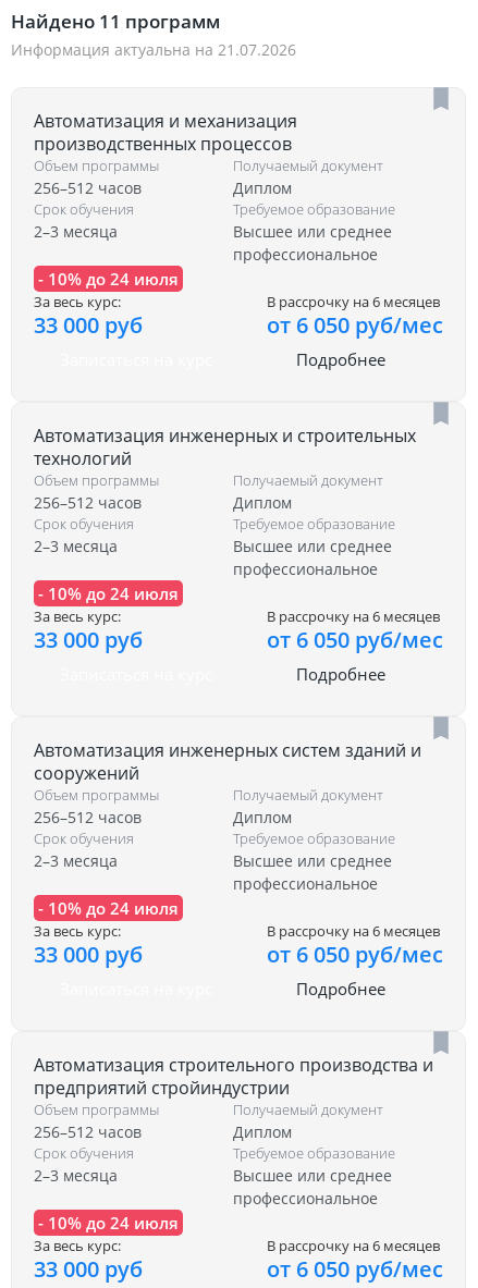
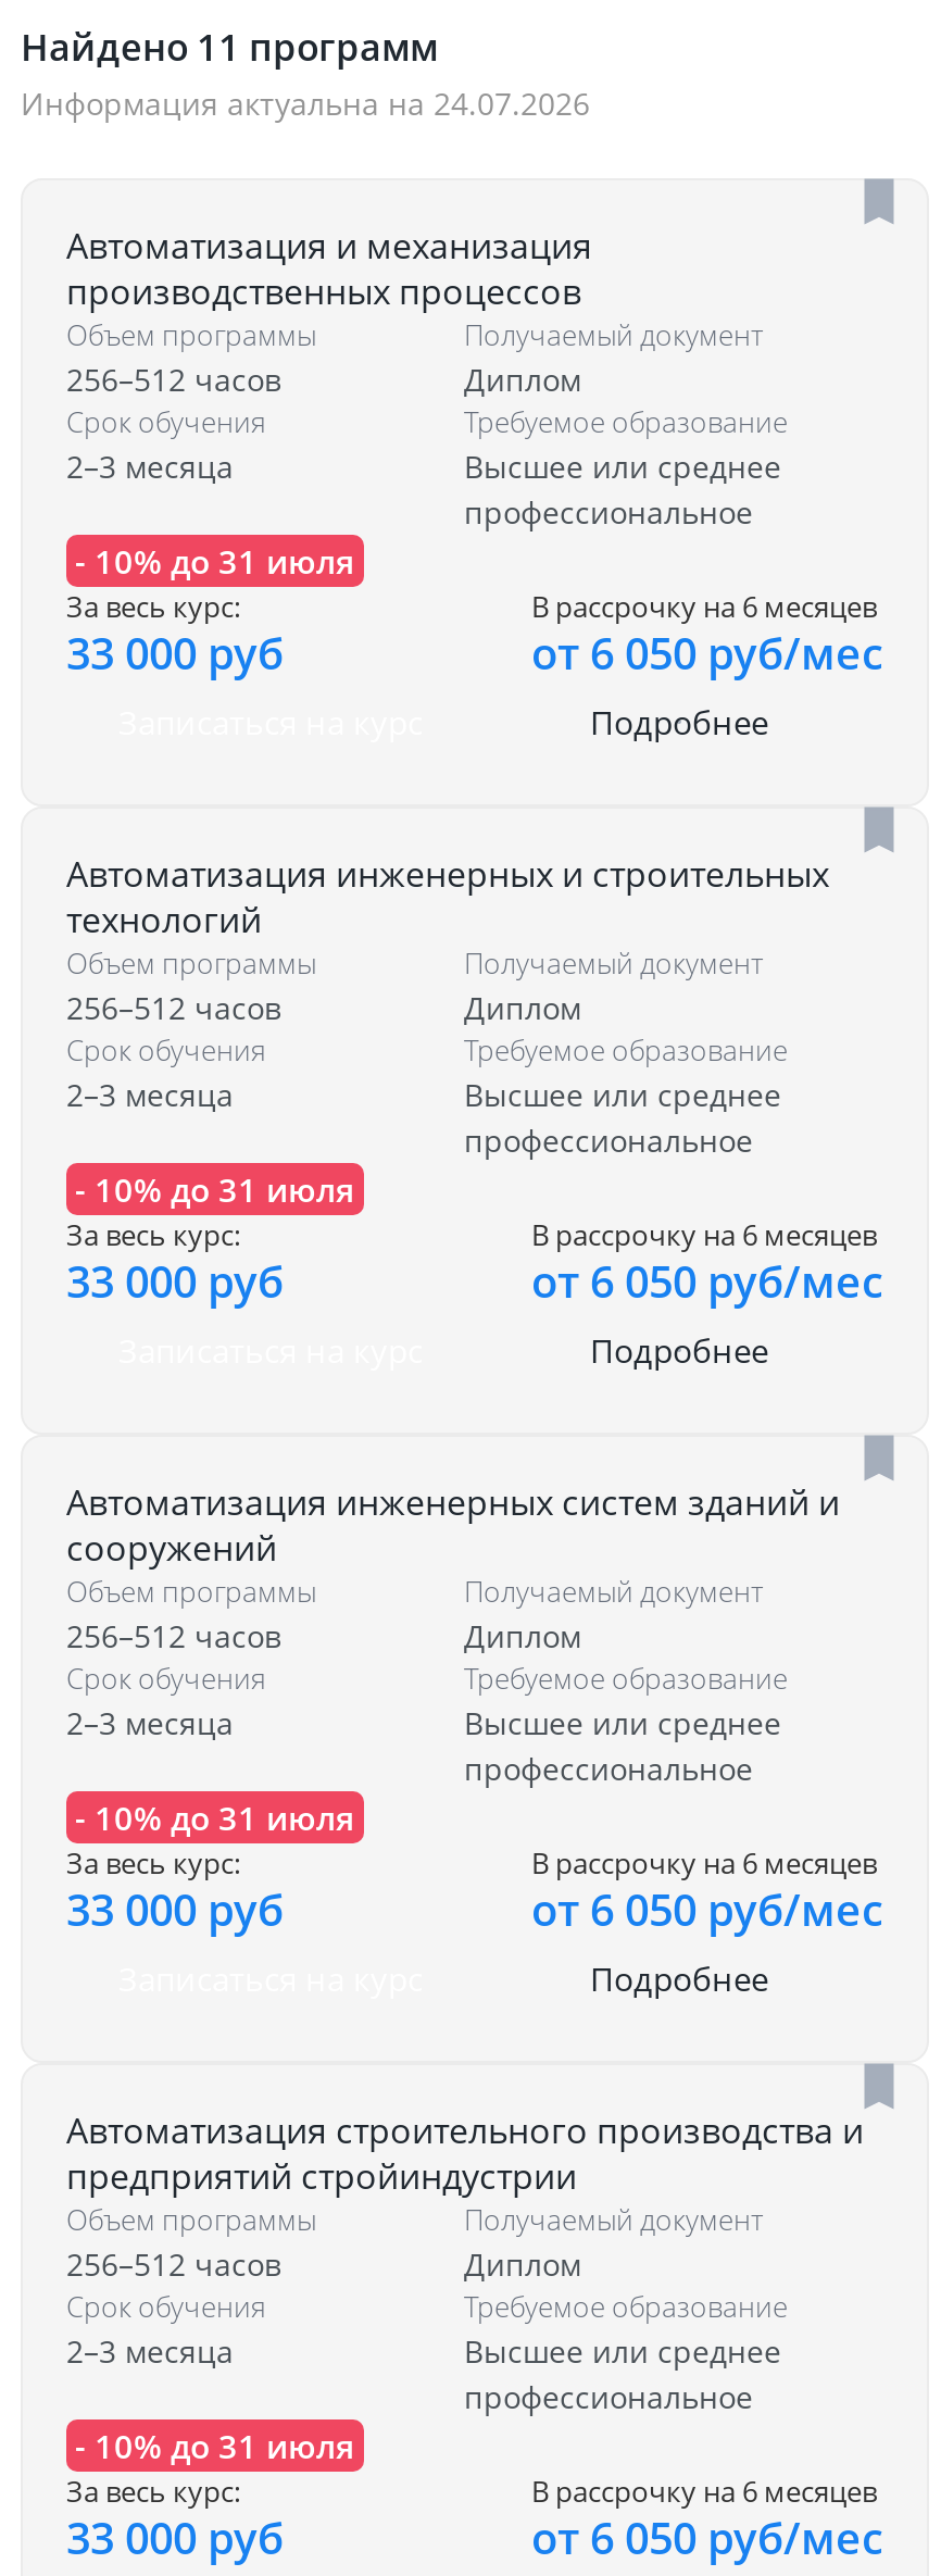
[11,40,296,60] Информация актуальна на 21.07.2026 -> [21,83,590,125] Информация актуальна на 24.07.2026
[38,268,179,290] - 10% до 24 июля -> [75,540,355,583] - 10% до 31 июля
[38,583,179,605] - 10% до 24 июля -> [75,1168,355,1212] - 10% до 31 июля
[38,898,179,919] - 10% до 24 июля -> [75,1796,355,1840] - 10% до 31 июля
[38,1212,179,1234] - 10% до 24 июля -> [75,2425,355,2468] - 10% до 31 июля

